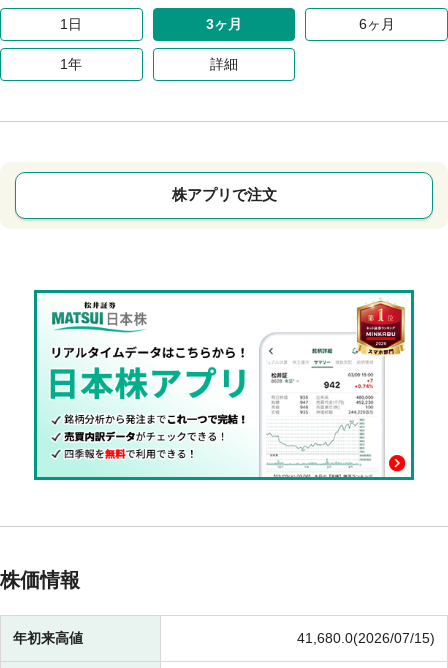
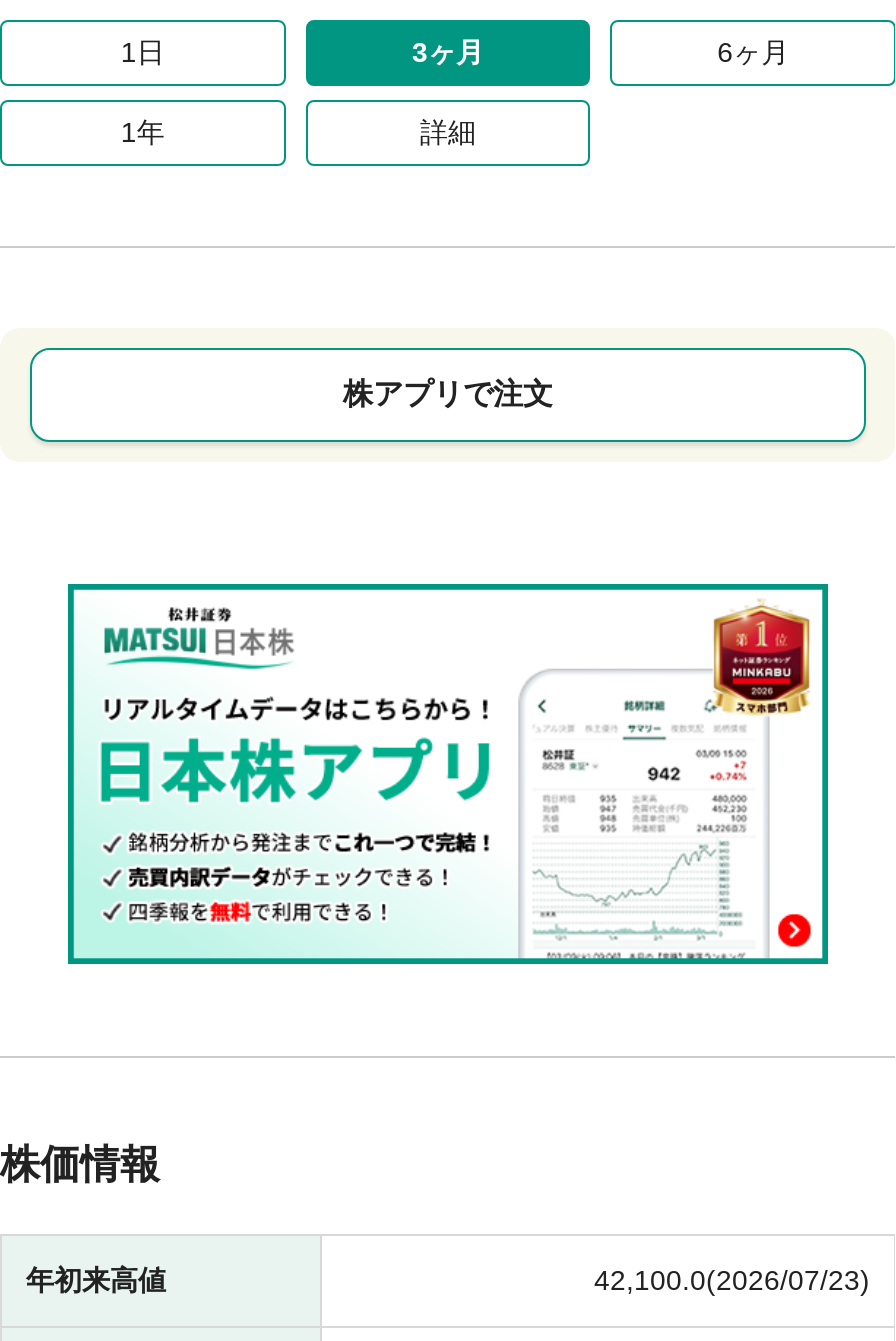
[297,630,435,646] 41,680.0(2026/07/15) -> [594,1265,870,1297] 42,100.0(2026/07/23)

